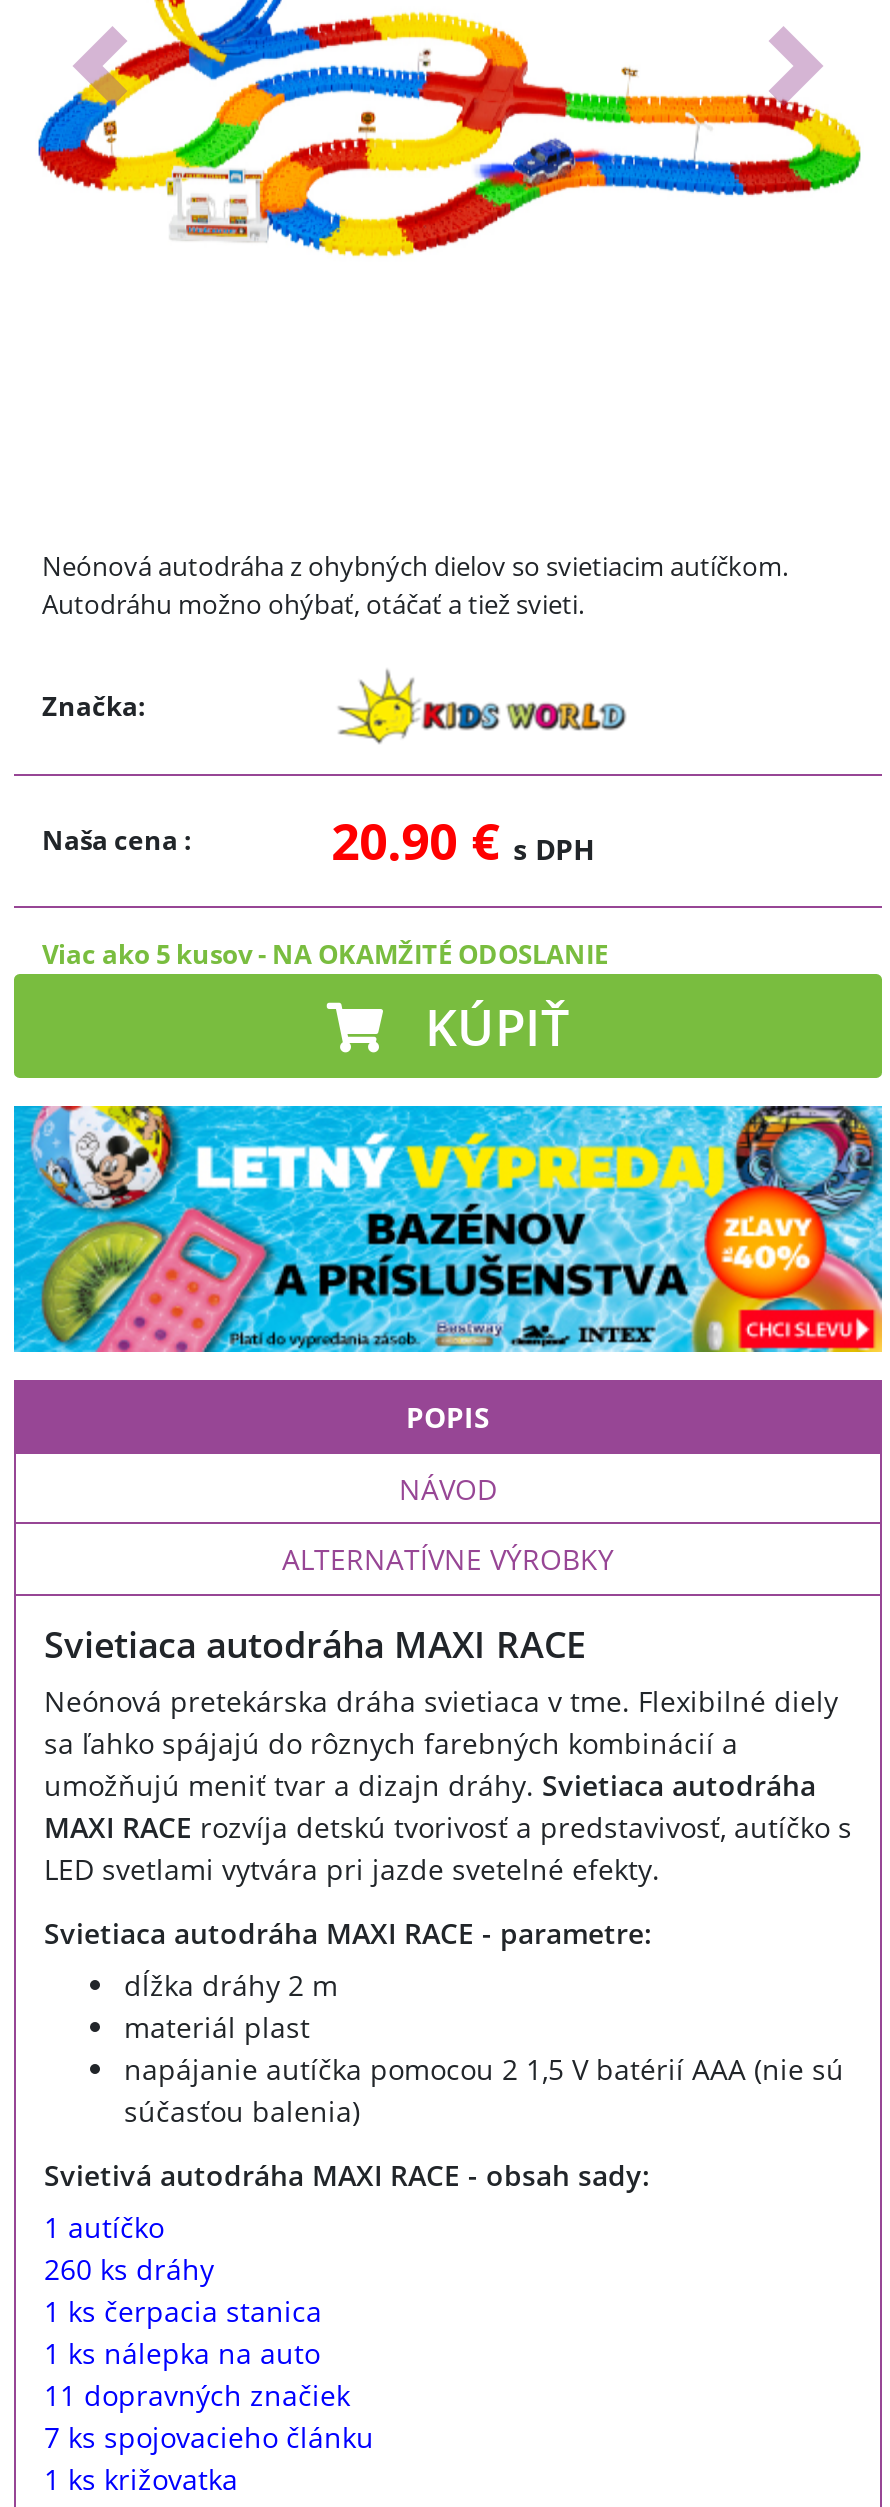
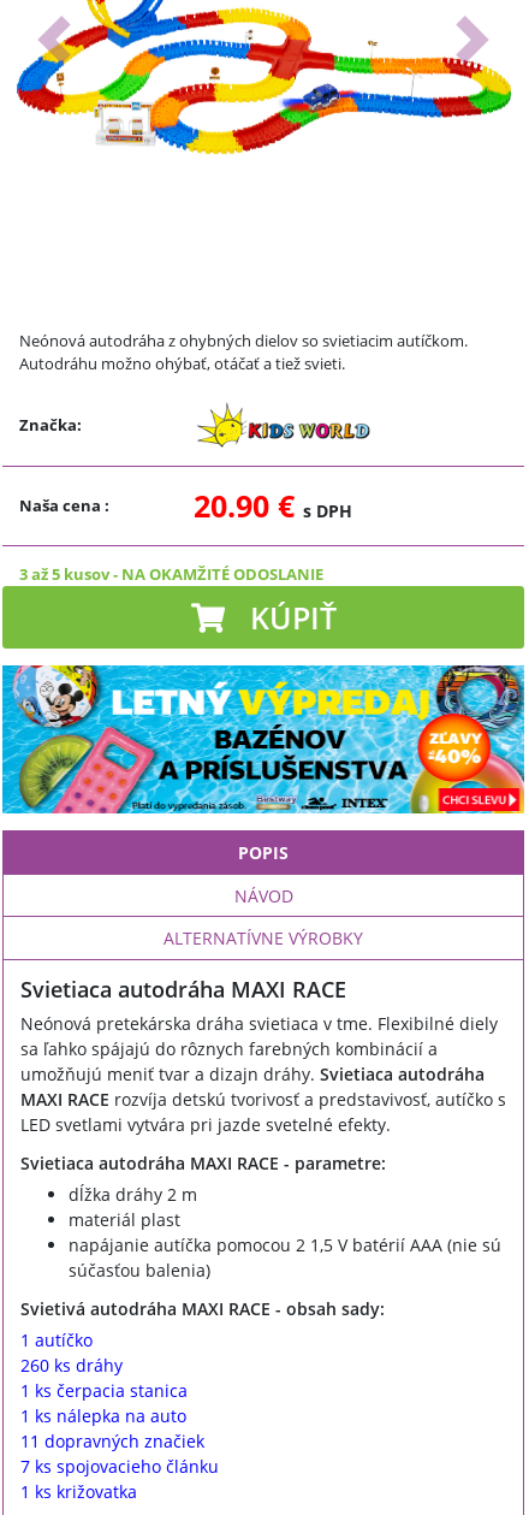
[42,936,608,972] Viac ako 5 kusov- NA OKAMŽITÉ ODOSLANIE -> [19,563,323,585] 3 až 5 kusov- NA OKAMŽITÉ ODOSLANIE

